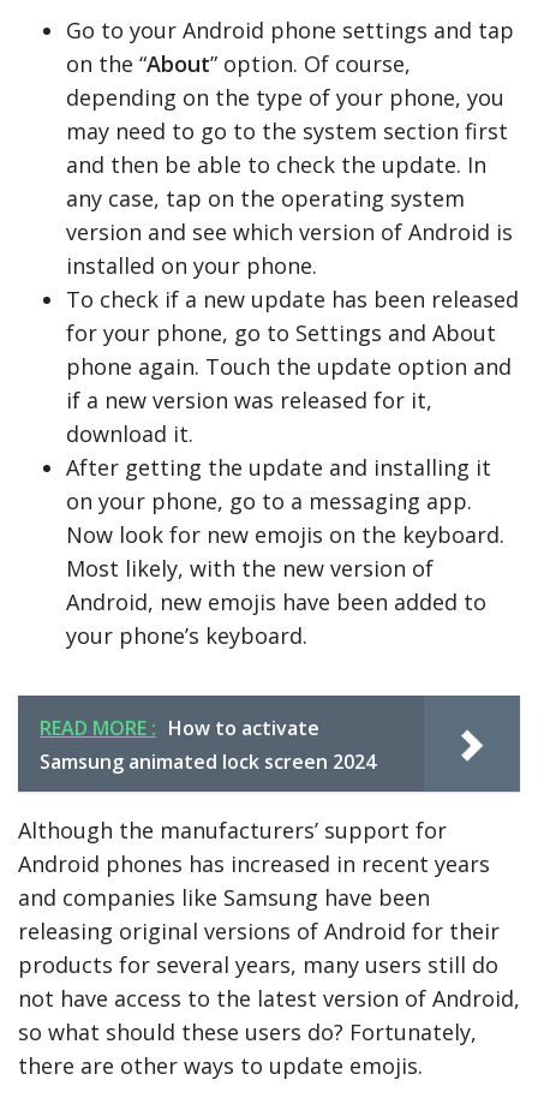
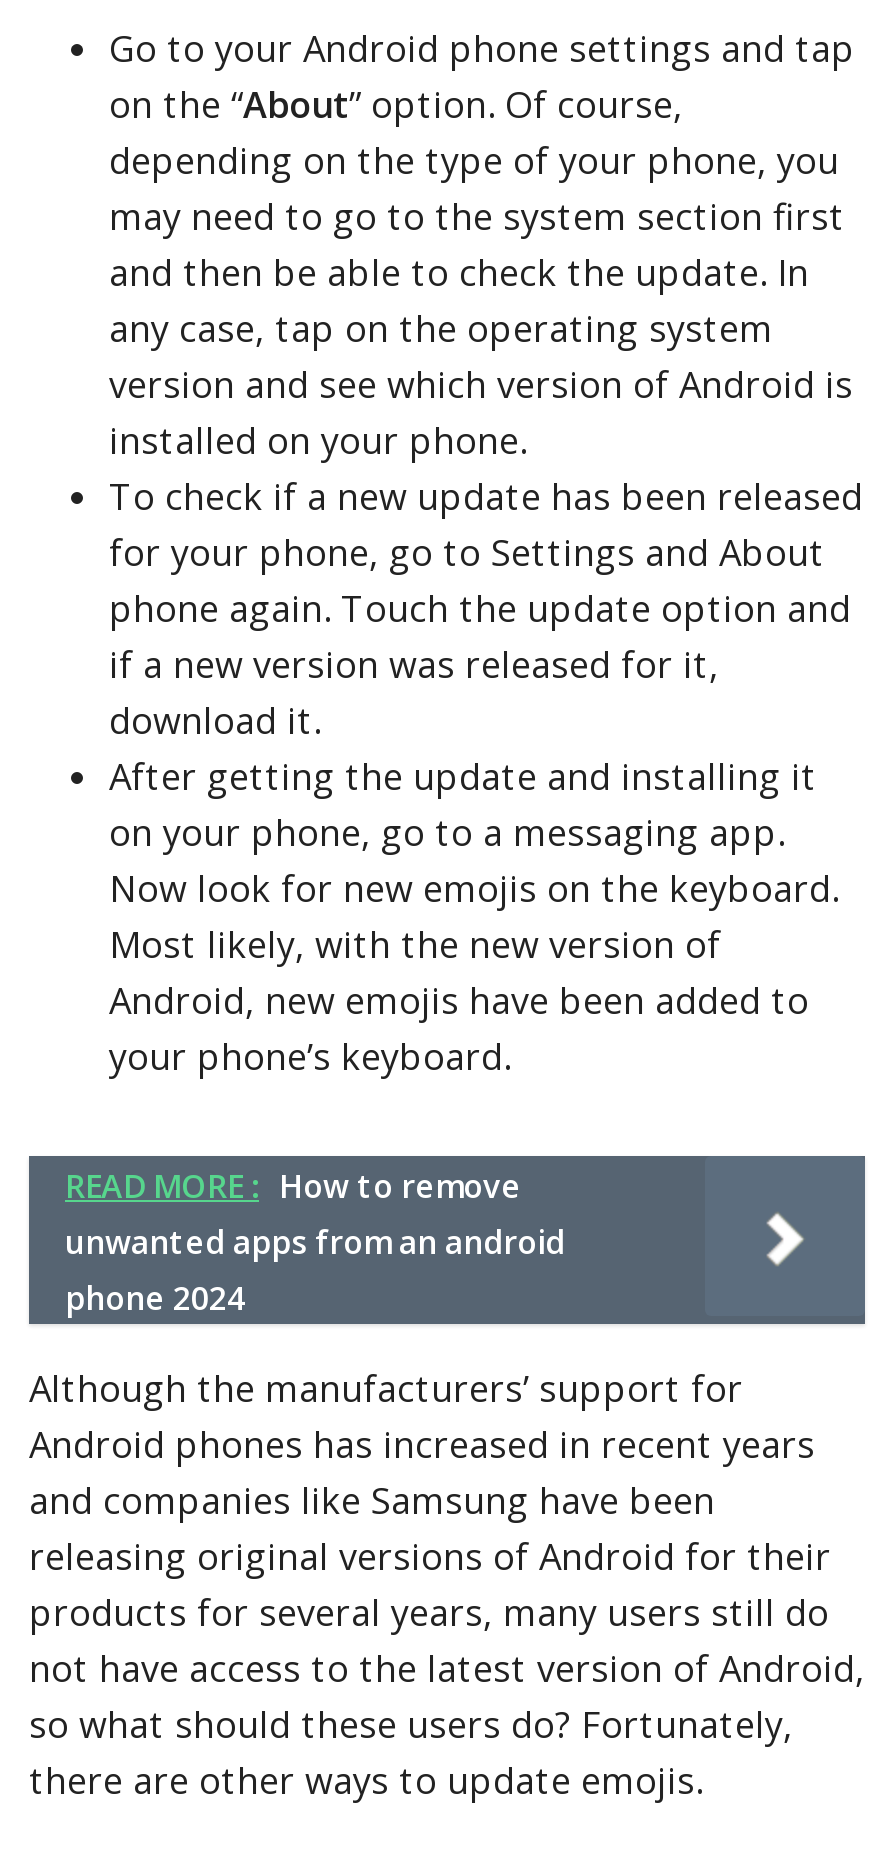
[40,714,376,774] READ MORE : How to activate | Samsung animated lock screen 2024 -> [65,1163,565,1319] READ MORE : How to remove | unwanted apps from an android | phone 2024

